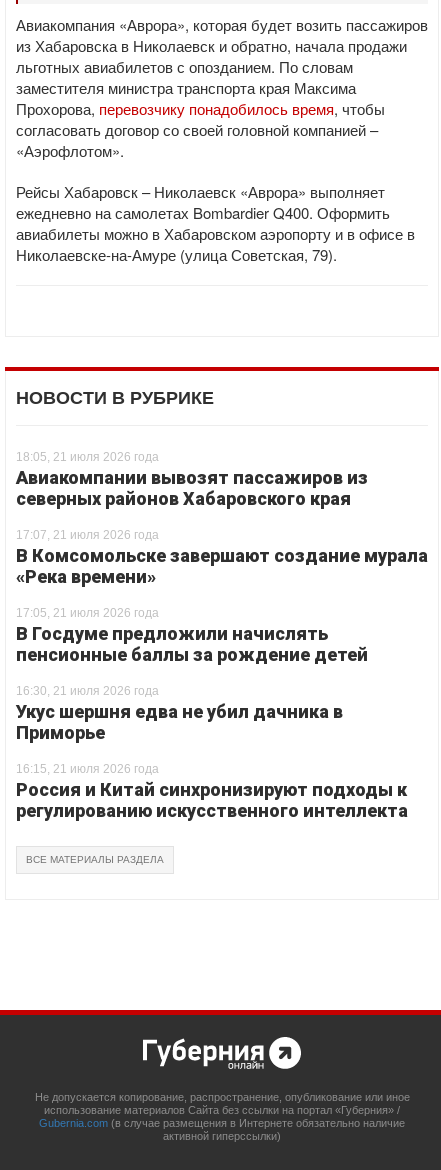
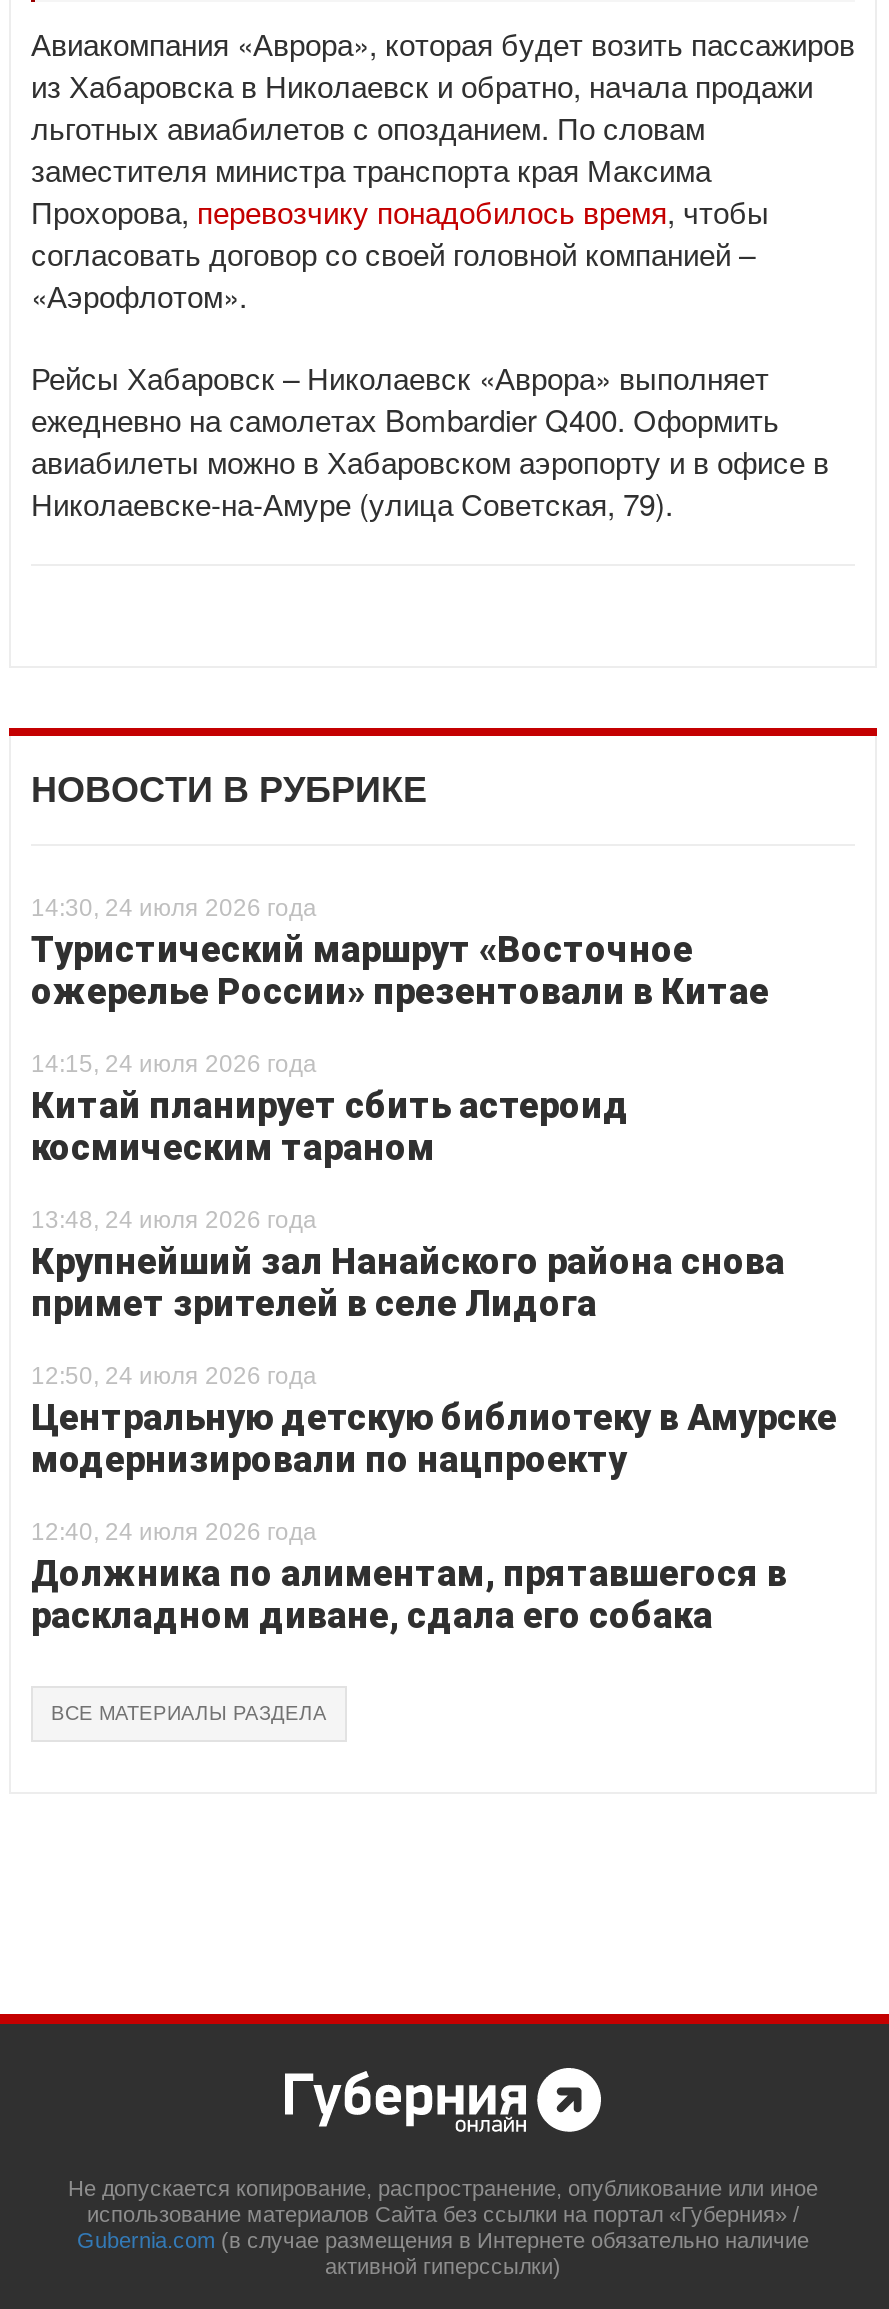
[16,450,368,509] 18:05, 21 июля 2026 года | Авиакомпании вывозят пассажиров из | северных районов Хабаровского края -> [31,894,769,1012] 14:30, 24 июля 2026 года | Туристический маршрут «Восточное | ожерелье России» презентовали в Китае
[16,528,428,587] 17:07, 21 июля 2026 года | В Комсомольске завершают создание мурала | «Река времени» -> [31,1050,629,1168] 14:15, 24 июля 2026 года | Китай планирует сбить астероид | космическим тараном
[16,606,368,665] 17:05, 21 июля 2026 года | В Госдуме предложили начислять | пенсионные баллы за рождение детей -> [31,1206,785,1324] 13:48, 24 июля 2026 года | Крупнейший зал Нанайского района снова | примет зрителей в селе Лидога
[16,684,343,743] 16:30, 21 июля 2026 года | Укус шершня едва не убил дачника в | Приморье -> [31,1362,837,1480] 12:50, 24 июля 2026 года | Центральную детскую библиотеку в Амурске | модернизировали по нацпроекту
[16,762,408,821] 16:15, 21 июля 2026 года | Россия и Китай синхронизируют подходы к | регулированию искусственного интеллекта -> [31,1518,787,1636] 12:40, 24 июля 2026 года | Должника по алиментам, прятавшегося в | раскладном диване, сдала его собака

